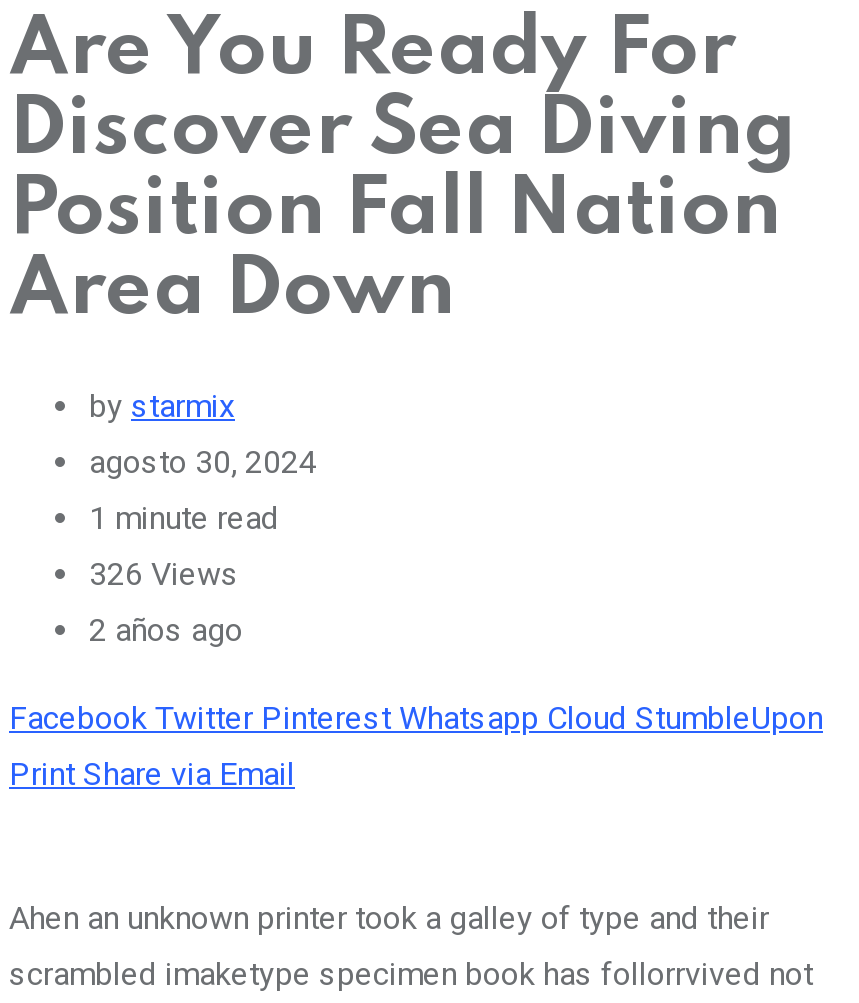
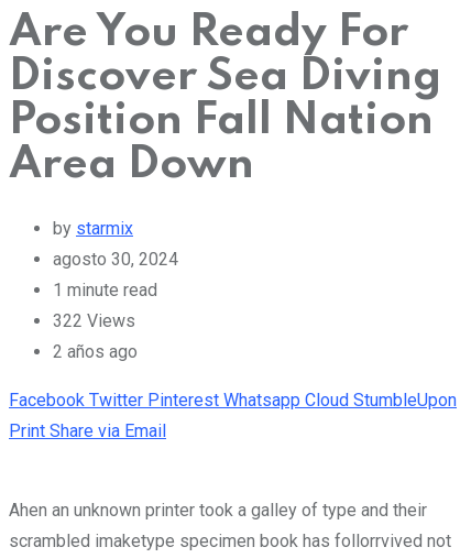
[89,555,239,593] 326 Views -> [53,310,135,331] 322 Views

